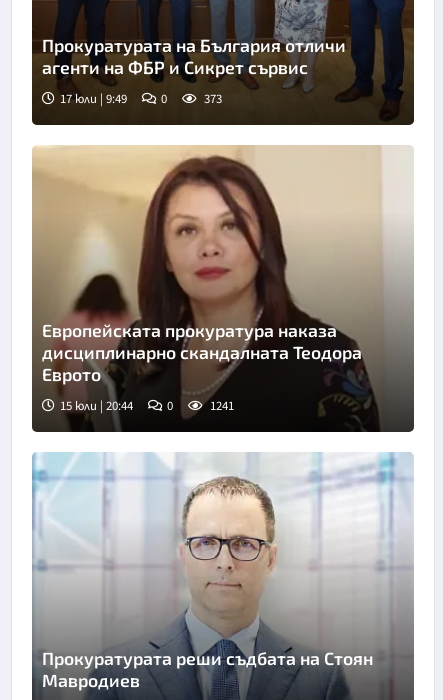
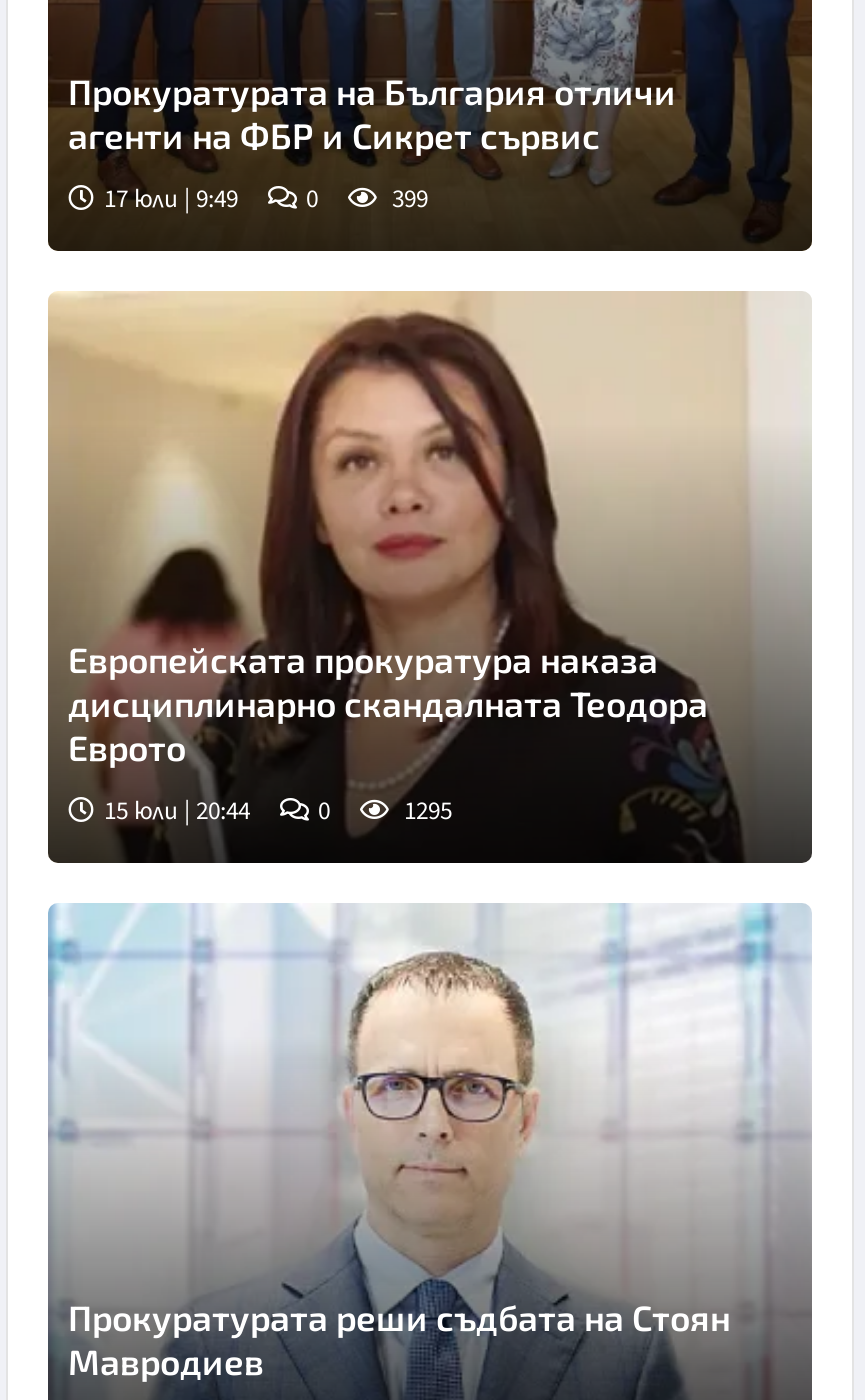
[201,90,222,108] 373 -> [386,180,428,216] 399
[207,396,234,414] 1241 -> [398,793,452,829] 1295

